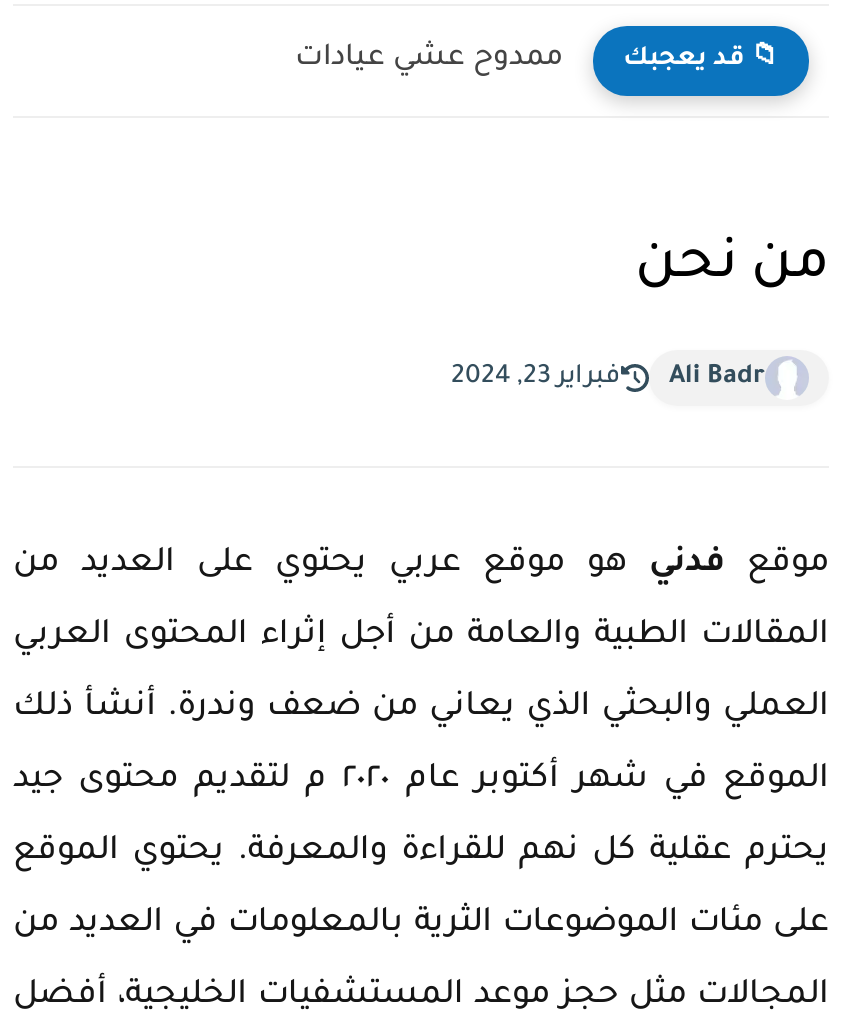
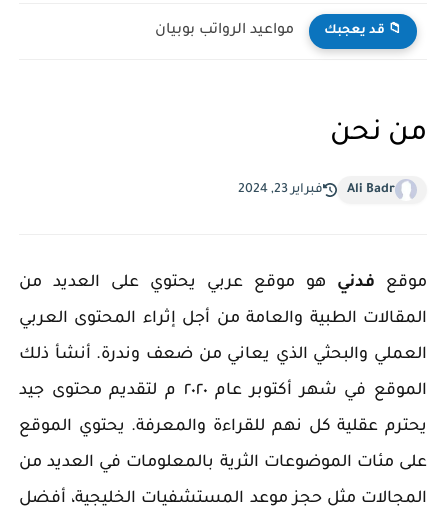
[295,44,563,76] ممدوح عشي عيادات -> [155,23,294,39] مواعيد الرواتب بوبيان

